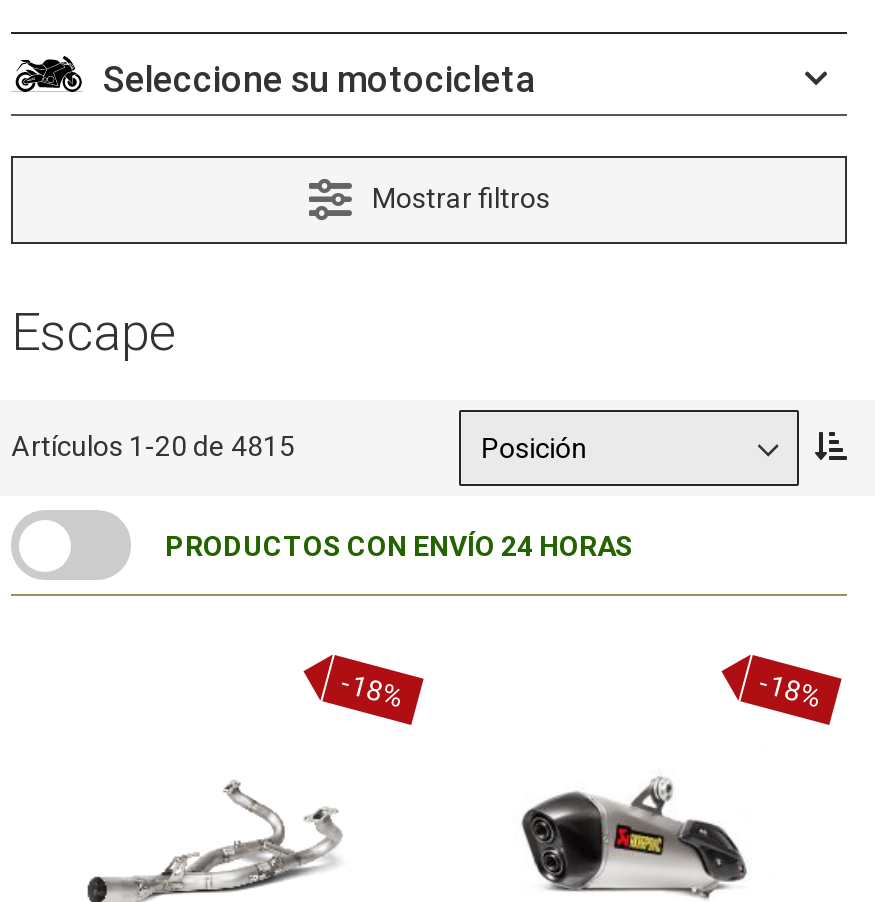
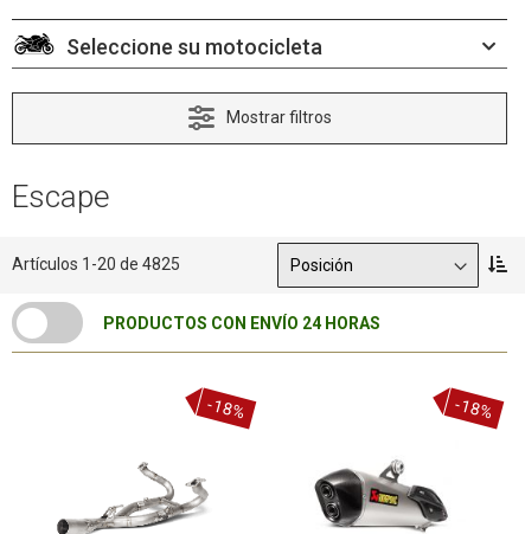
[11,431,295,463] Artículos 1 -20 de 4815 -> [12,255,180,274] Artículos 1 -20 de 4825

